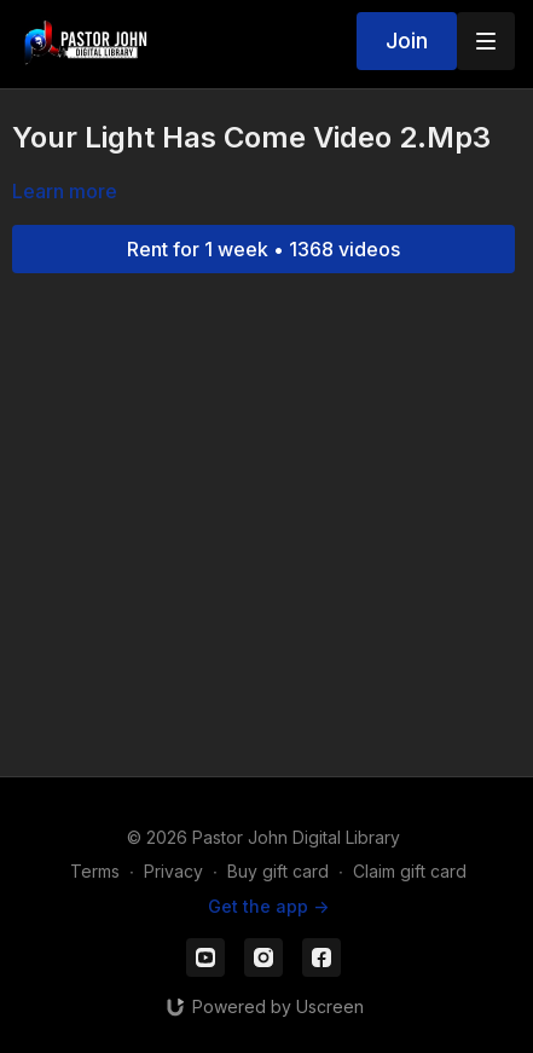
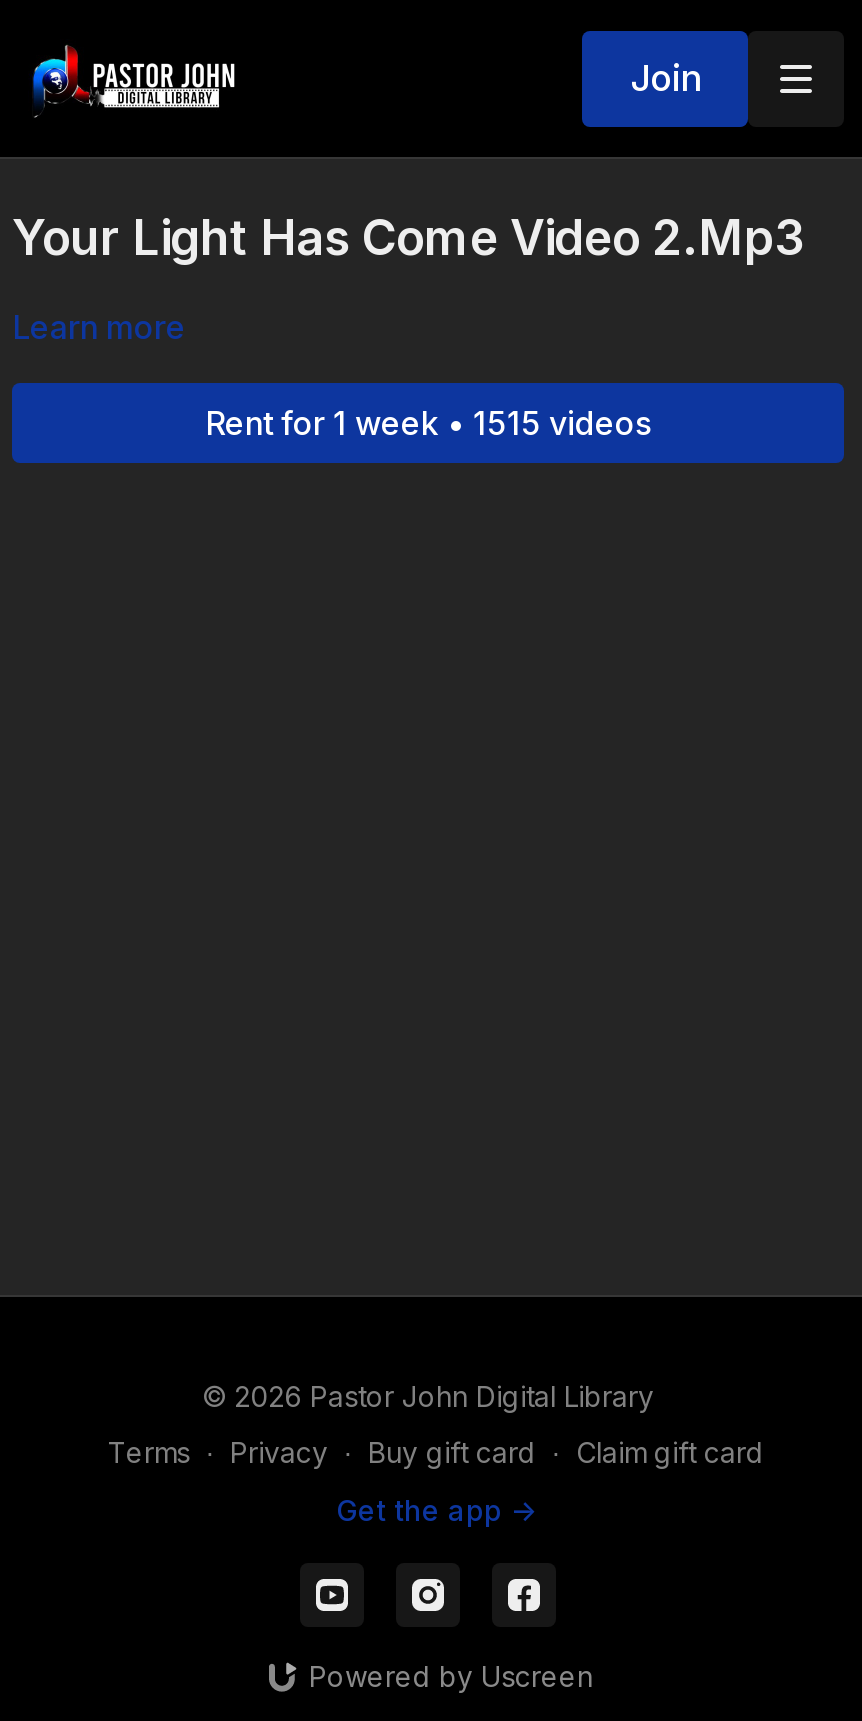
[127,237,400,261] Rent for 1 week • 1368 videos -> [205,403,651,443] Rent for 1 week • 1515 videos

